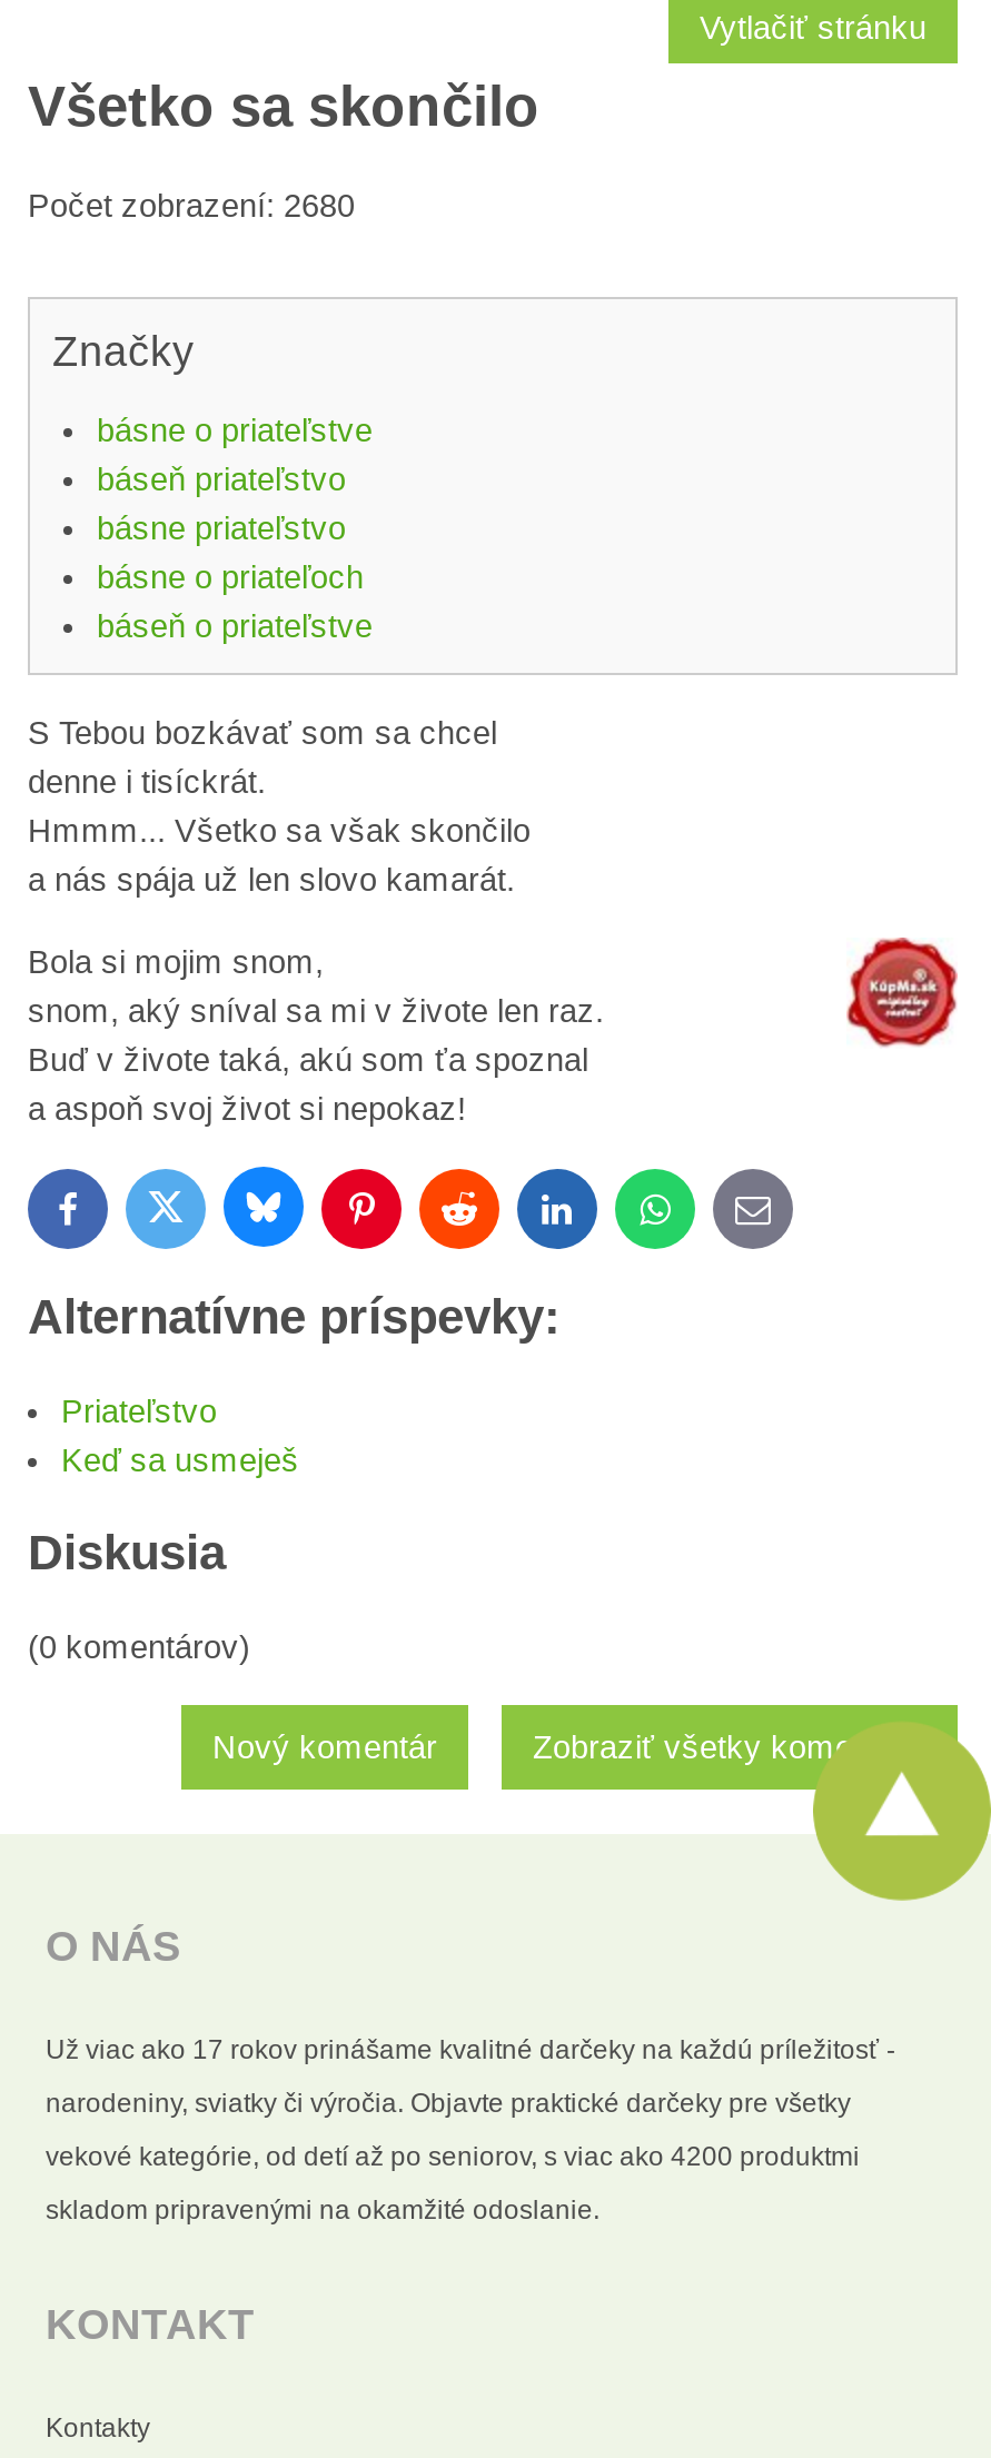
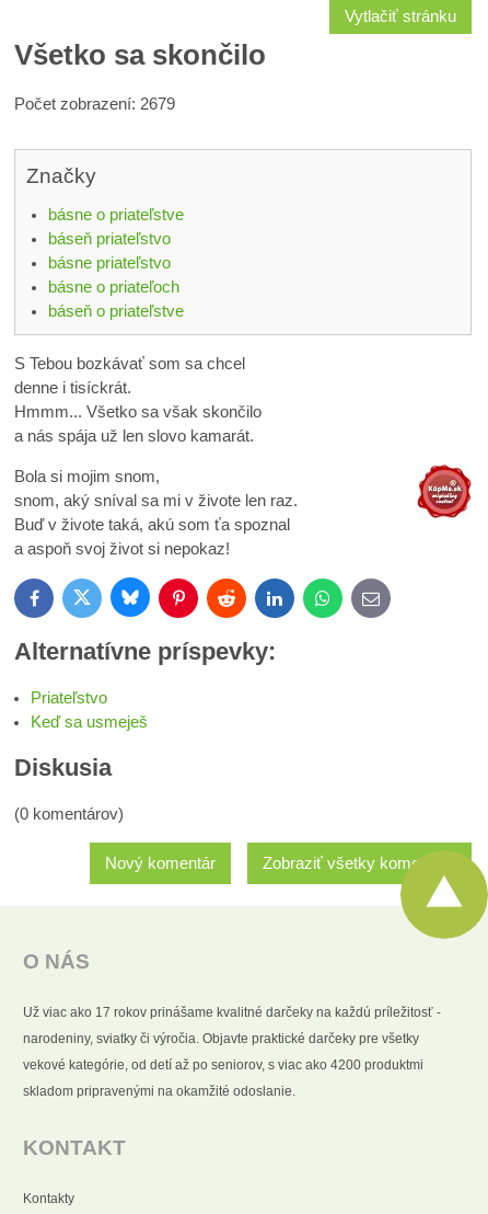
[28,188,355,224] Počet zobrazení: 2680 -> [14,95,175,113] Počet zobrazení: 2679

